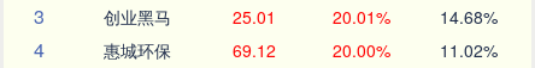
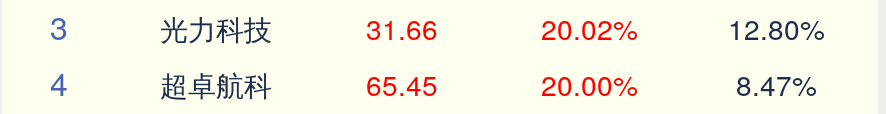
[104,5,497,29] 创业黑马 | 25.01 | 20.01% | 14.68% -> [160,8,824,48] 光力科技 | 31.66 | 20.02% | 12.80%
[104,38,275,62] 惠城环保 | 69.12 -> [160,64,438,104] 超卓航科 | 65.45
[439,38,497,62] 11.02% -> [736,64,816,104] 8.47%

